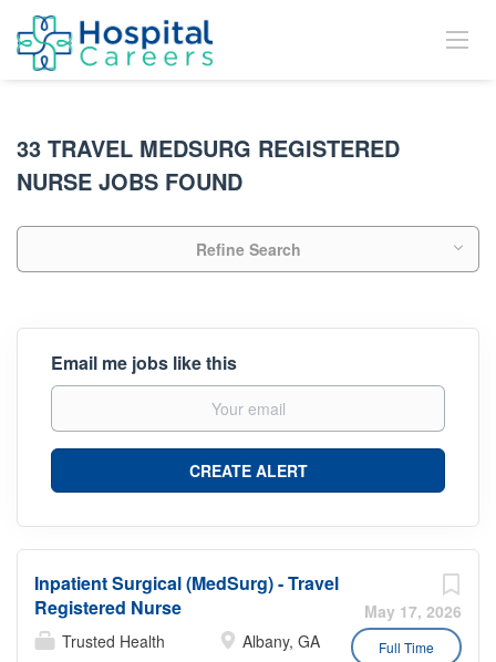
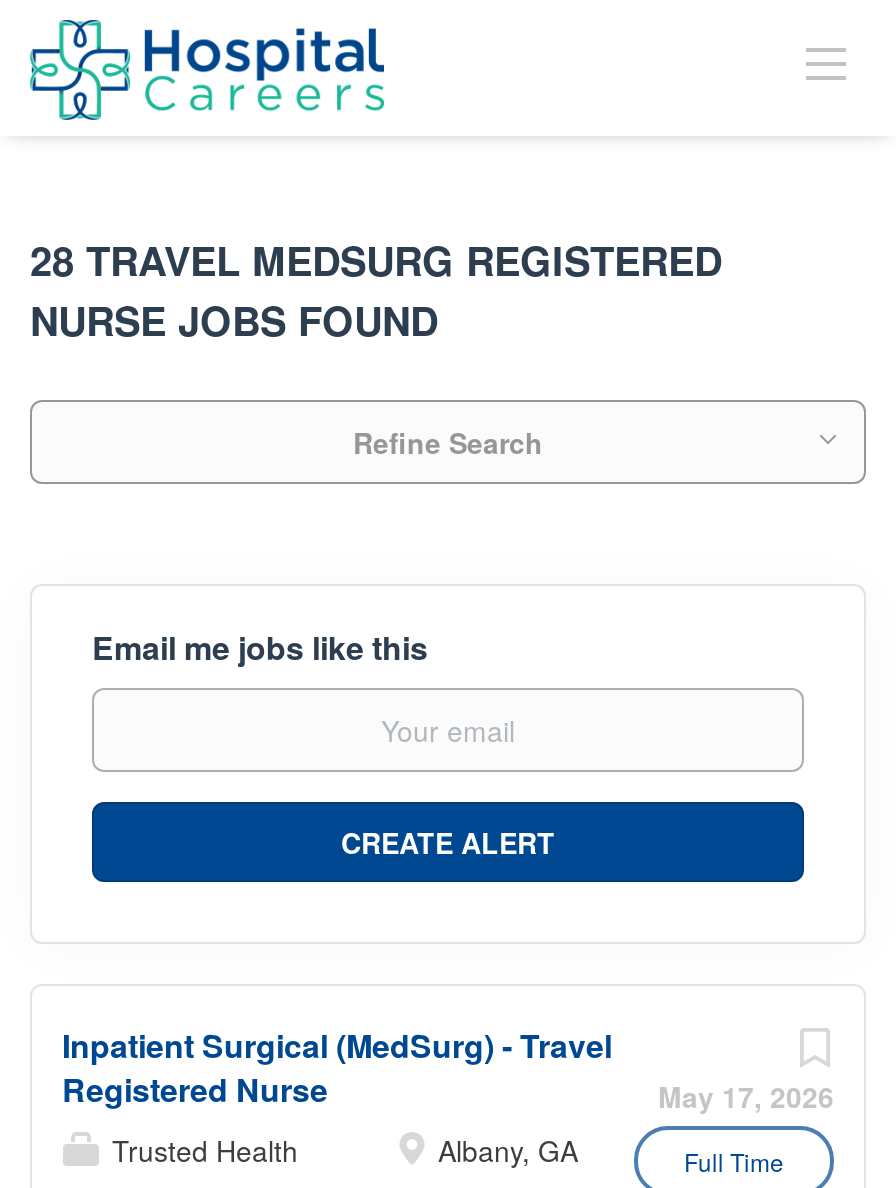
[17,132,400,164] 33 TRAVEL MEDSURG REGISTERED -> [30,230,722,288] 28 TRAVEL MEDSURG REGISTERED

